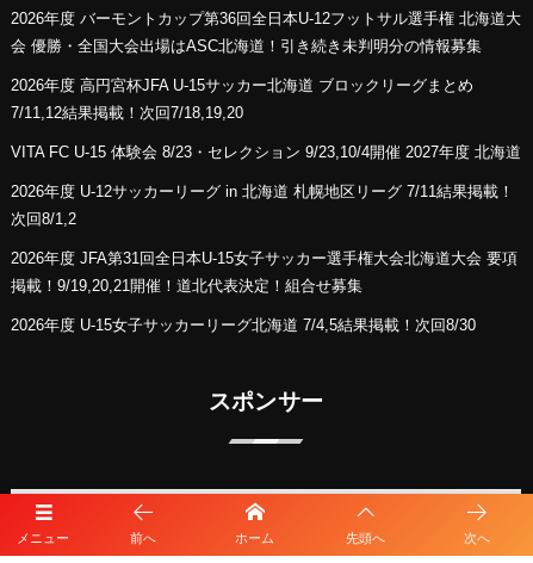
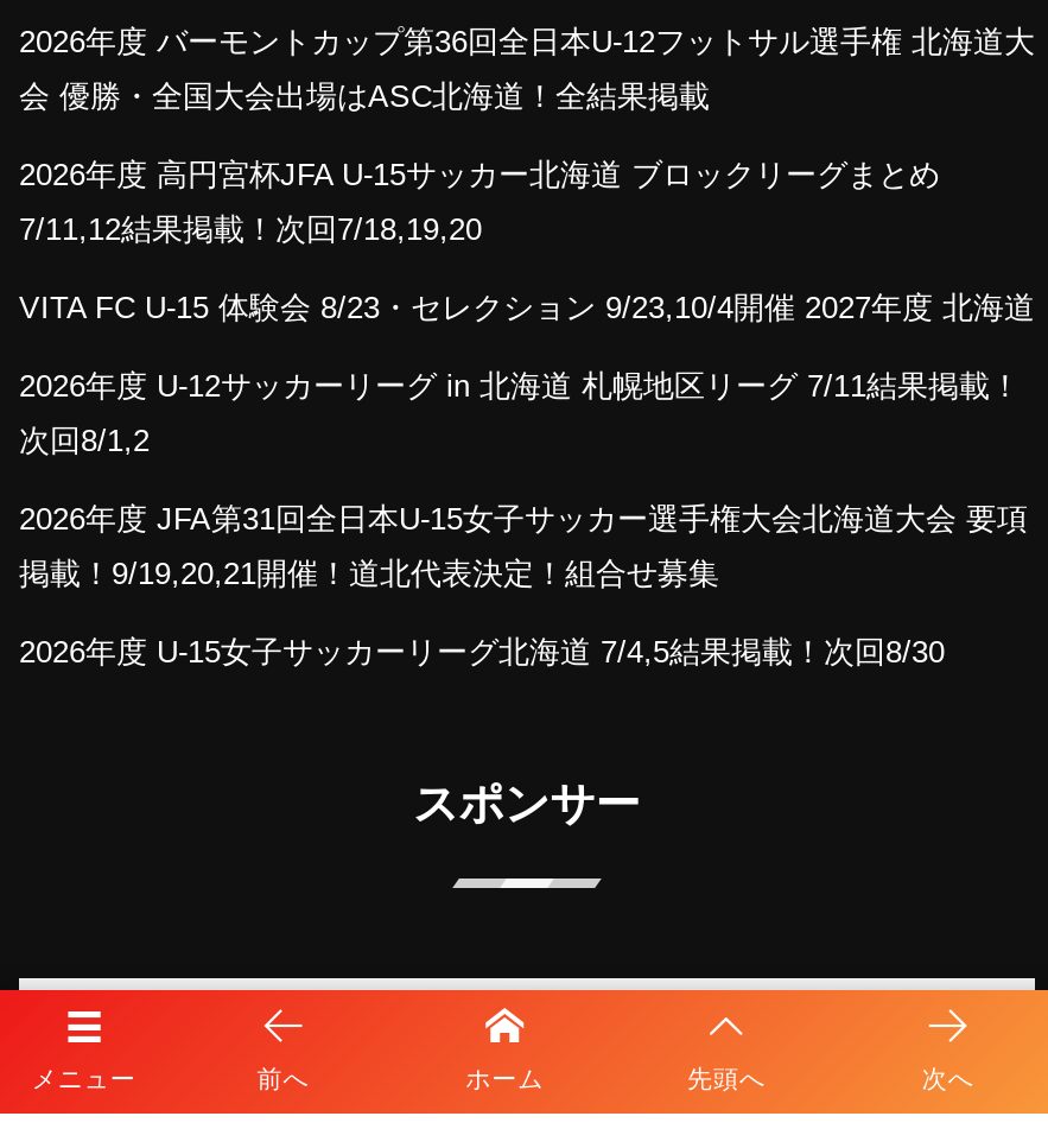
[11,37,482,55] 会 優勝・全国大会出場はASC北海道！引き続き未判明分の情報募集 -> [19,77,710,113] 会 優勝・全国大会出場はASC北海道！全結果掲載

